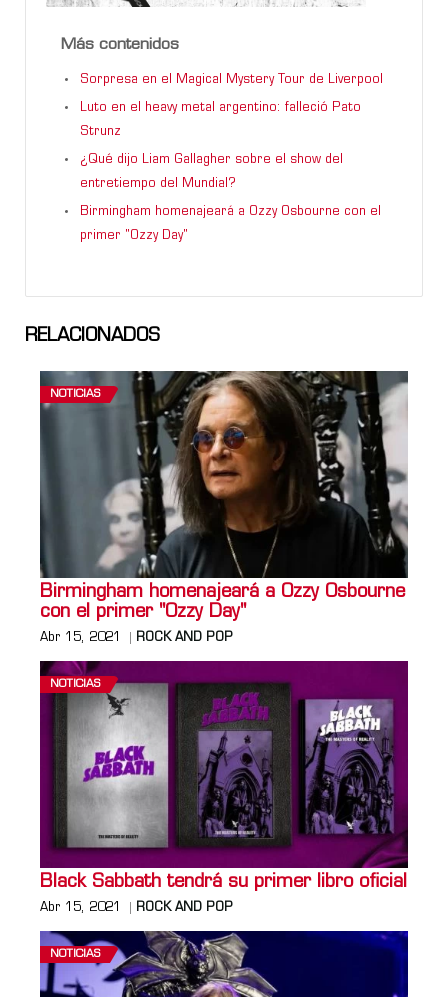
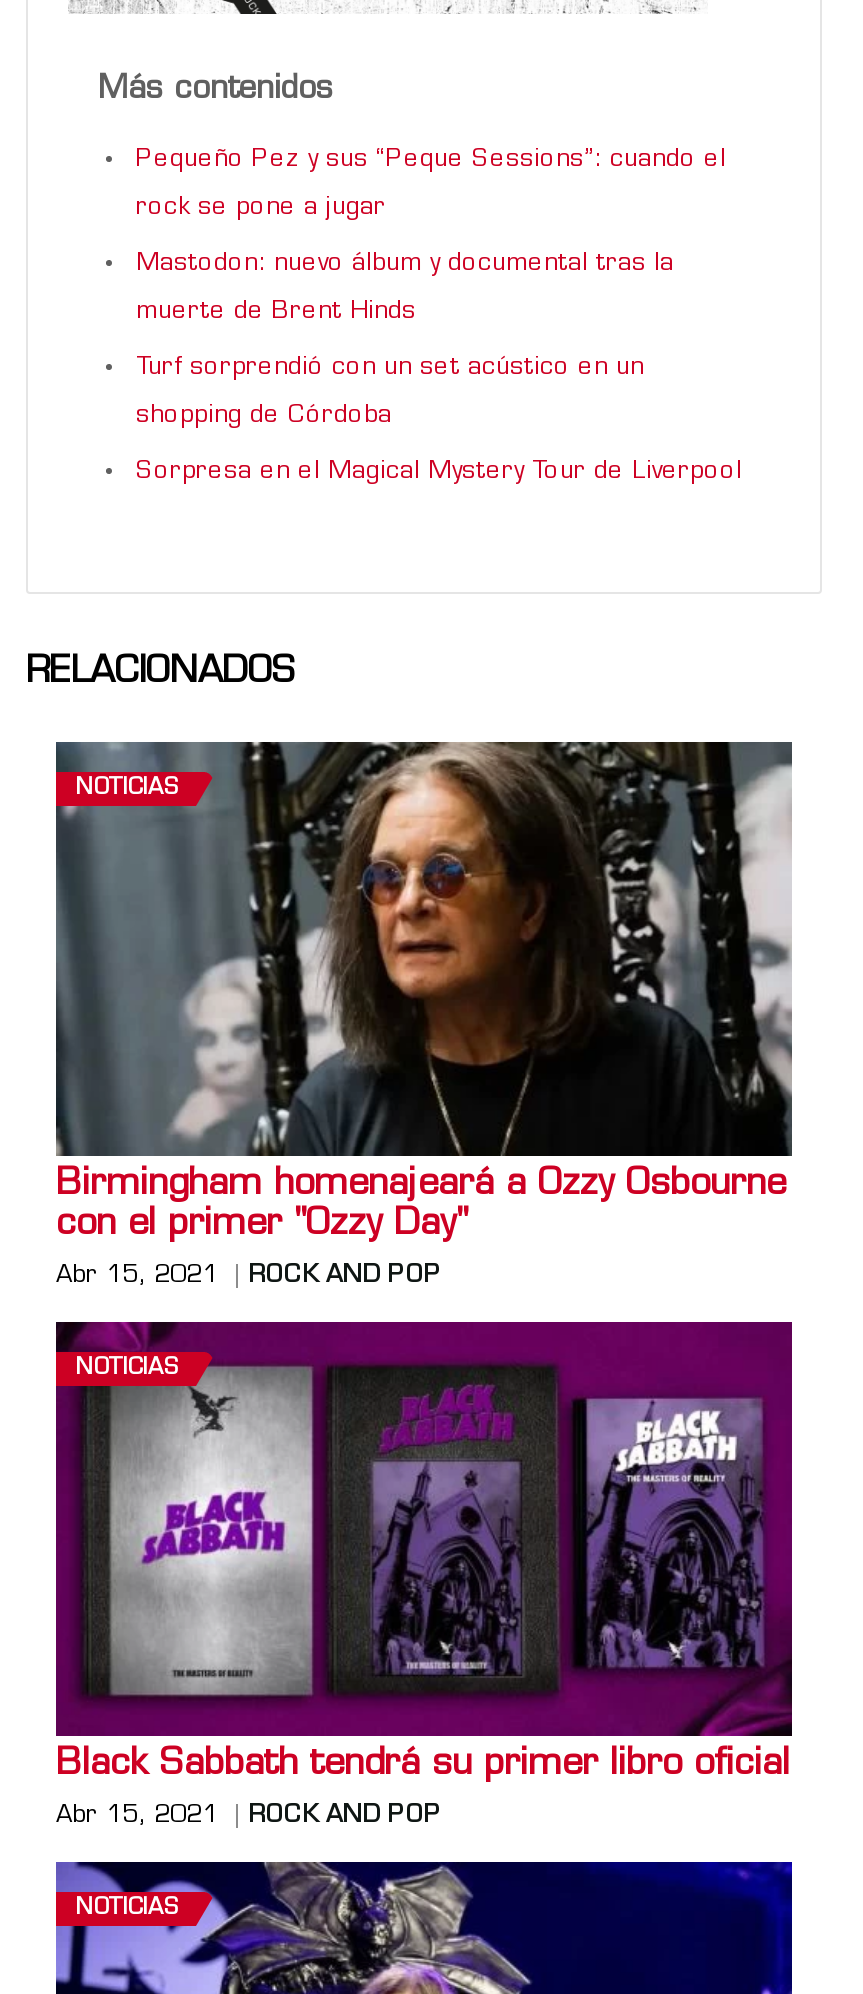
none -> [136,148,726,428] Pequeño Pez y sus “Peque Sessions”: cuando el | rock se pone a jugar | Mastodon: nuevo álbum y documental tras la | muerte de Brent Hinds | Turf sorprendió con un set acústico en un | shopping de Córdoba
moved [80,74,383,86] -> [136,460,742,484]: Sorpresa en el Magical Mystery Tour de Liverpool
[80,102,381,242] Luto en el heavy metal argentino: falleció Pato | Strunz | ¿Qué dijo Liam Gallagher sobre el show del | entretiempo del Mundial? | Birmingham homenajeará a Ozzy Osbourne con el | primer "Ozzy Day" -> none

